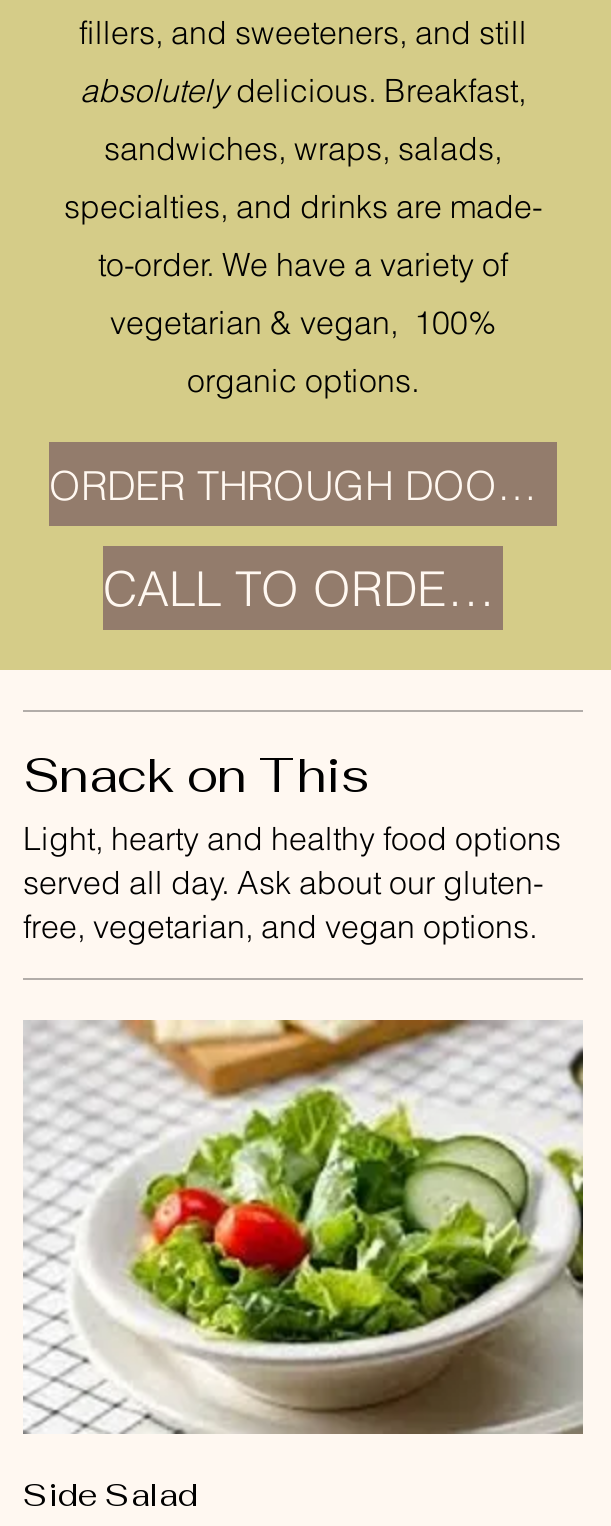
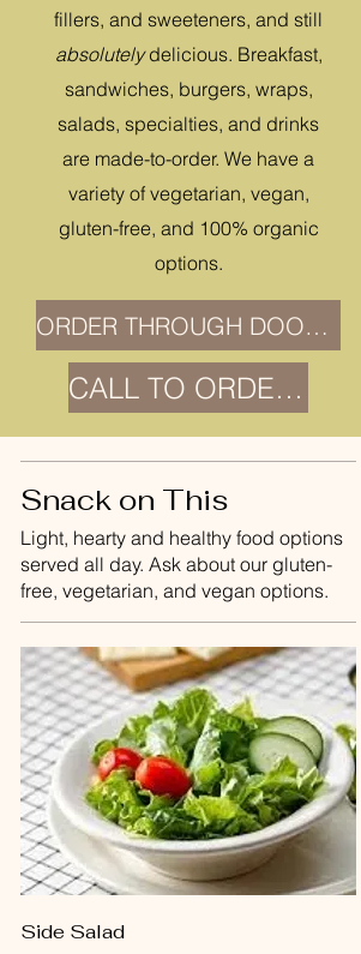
[64,129,542,401] sandwiches, wraps, salads, | specialties, and drinks are made- | to-order. We have a variety of | vegetarian & vegan, 100% | organic options. -> [58,77,319,275] sandwiches, burgers, wraps, | salads, specialties, and drinks | are made-to-order. We have a | variety of vegetarian, vegan, | gluten-free, and 100% organic | options.

